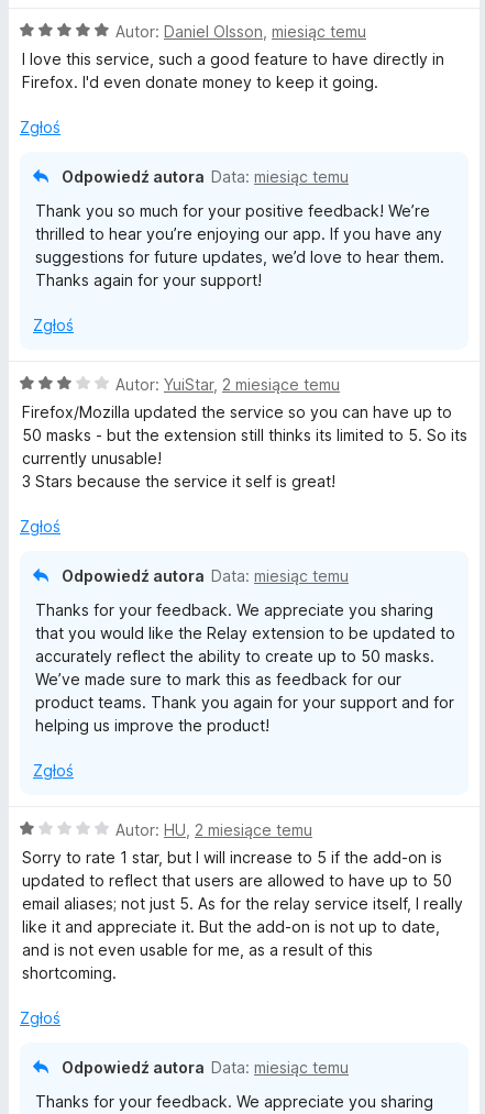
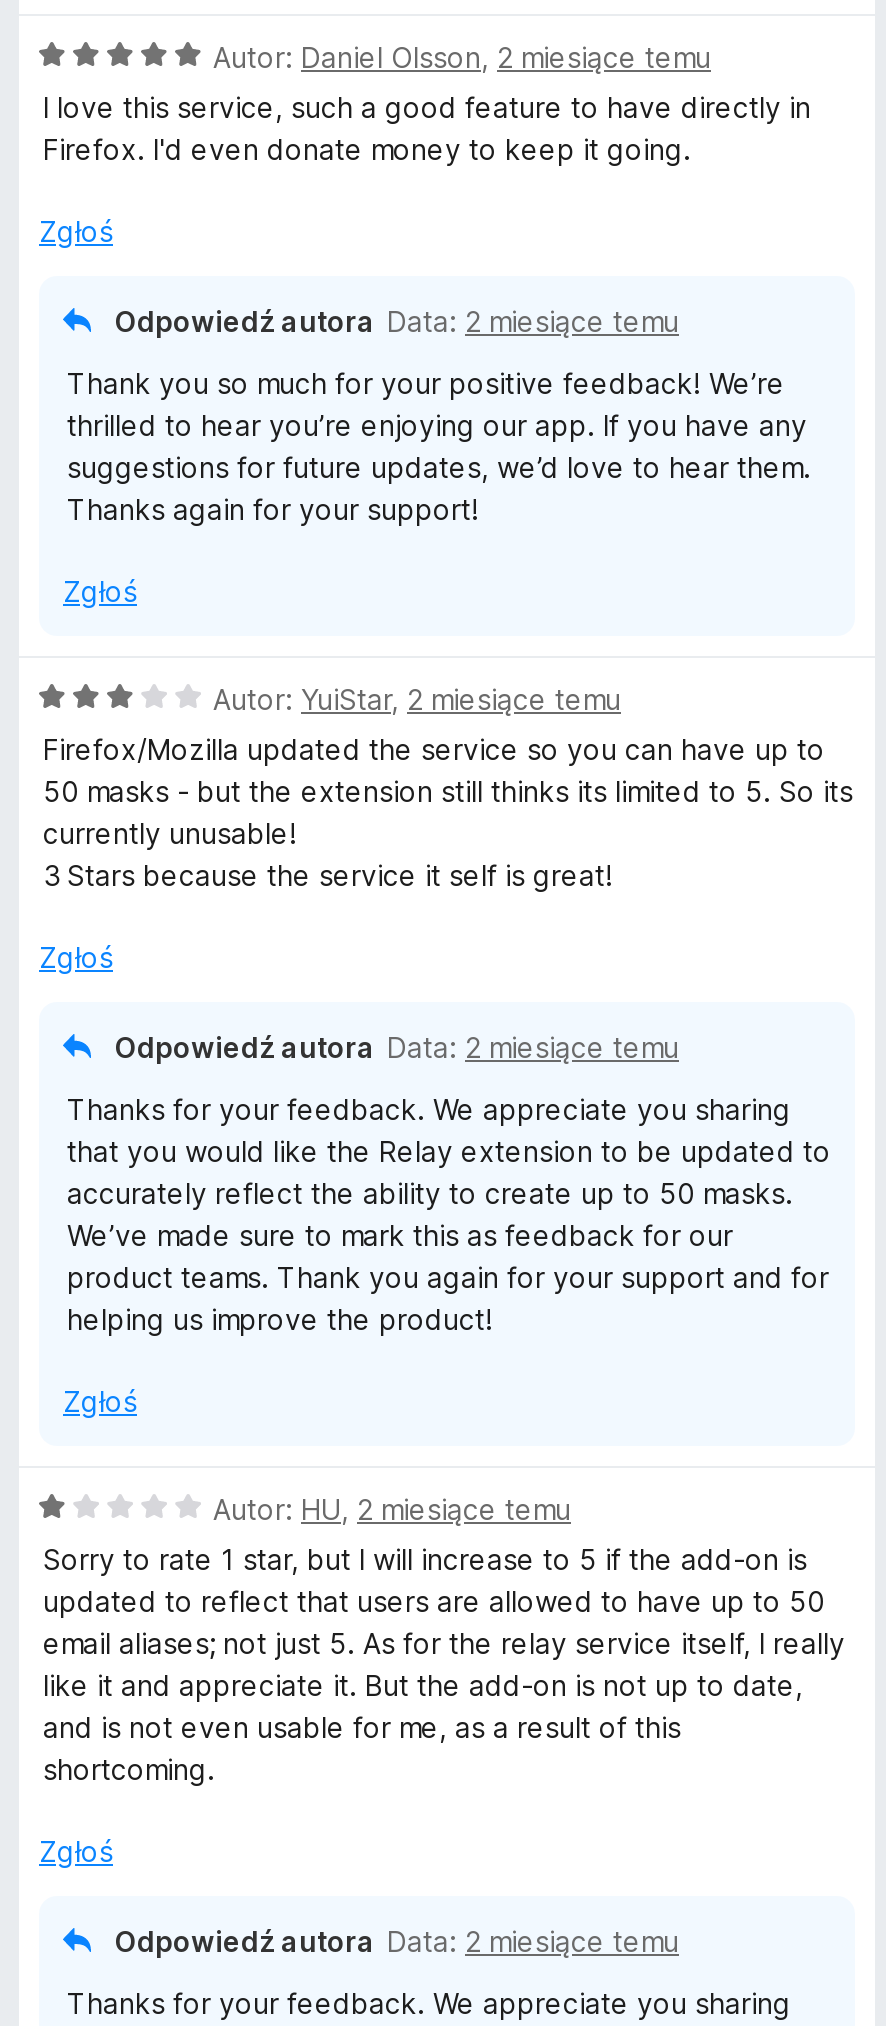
[115,22,366,41] Autor: Daniel Olsson, miesiąc temu -> [213,40,711,74] Autor: Daniel Olsson, 2 miesiące temu
[62,167,349,186] Odpowiedź autora Data: miesiąc temu -> [115,304,679,338] Odpowiedź autora Data: 2 miesiące temu
[62,566,349,585] Odpowiedź autora Data: miesiąc temu -> [115,1030,679,1064] Odpowiedź autora Data: 2 miesiące temu
[62,1058,349,1077] Odpowiedź autora Data: miesiąc temu -> [115,1924,679,1958] Odpowiedź autora Data: 2 miesiące temu

